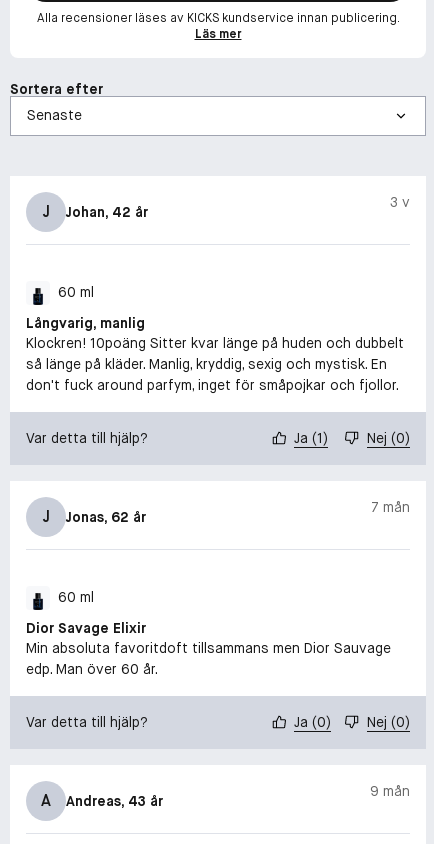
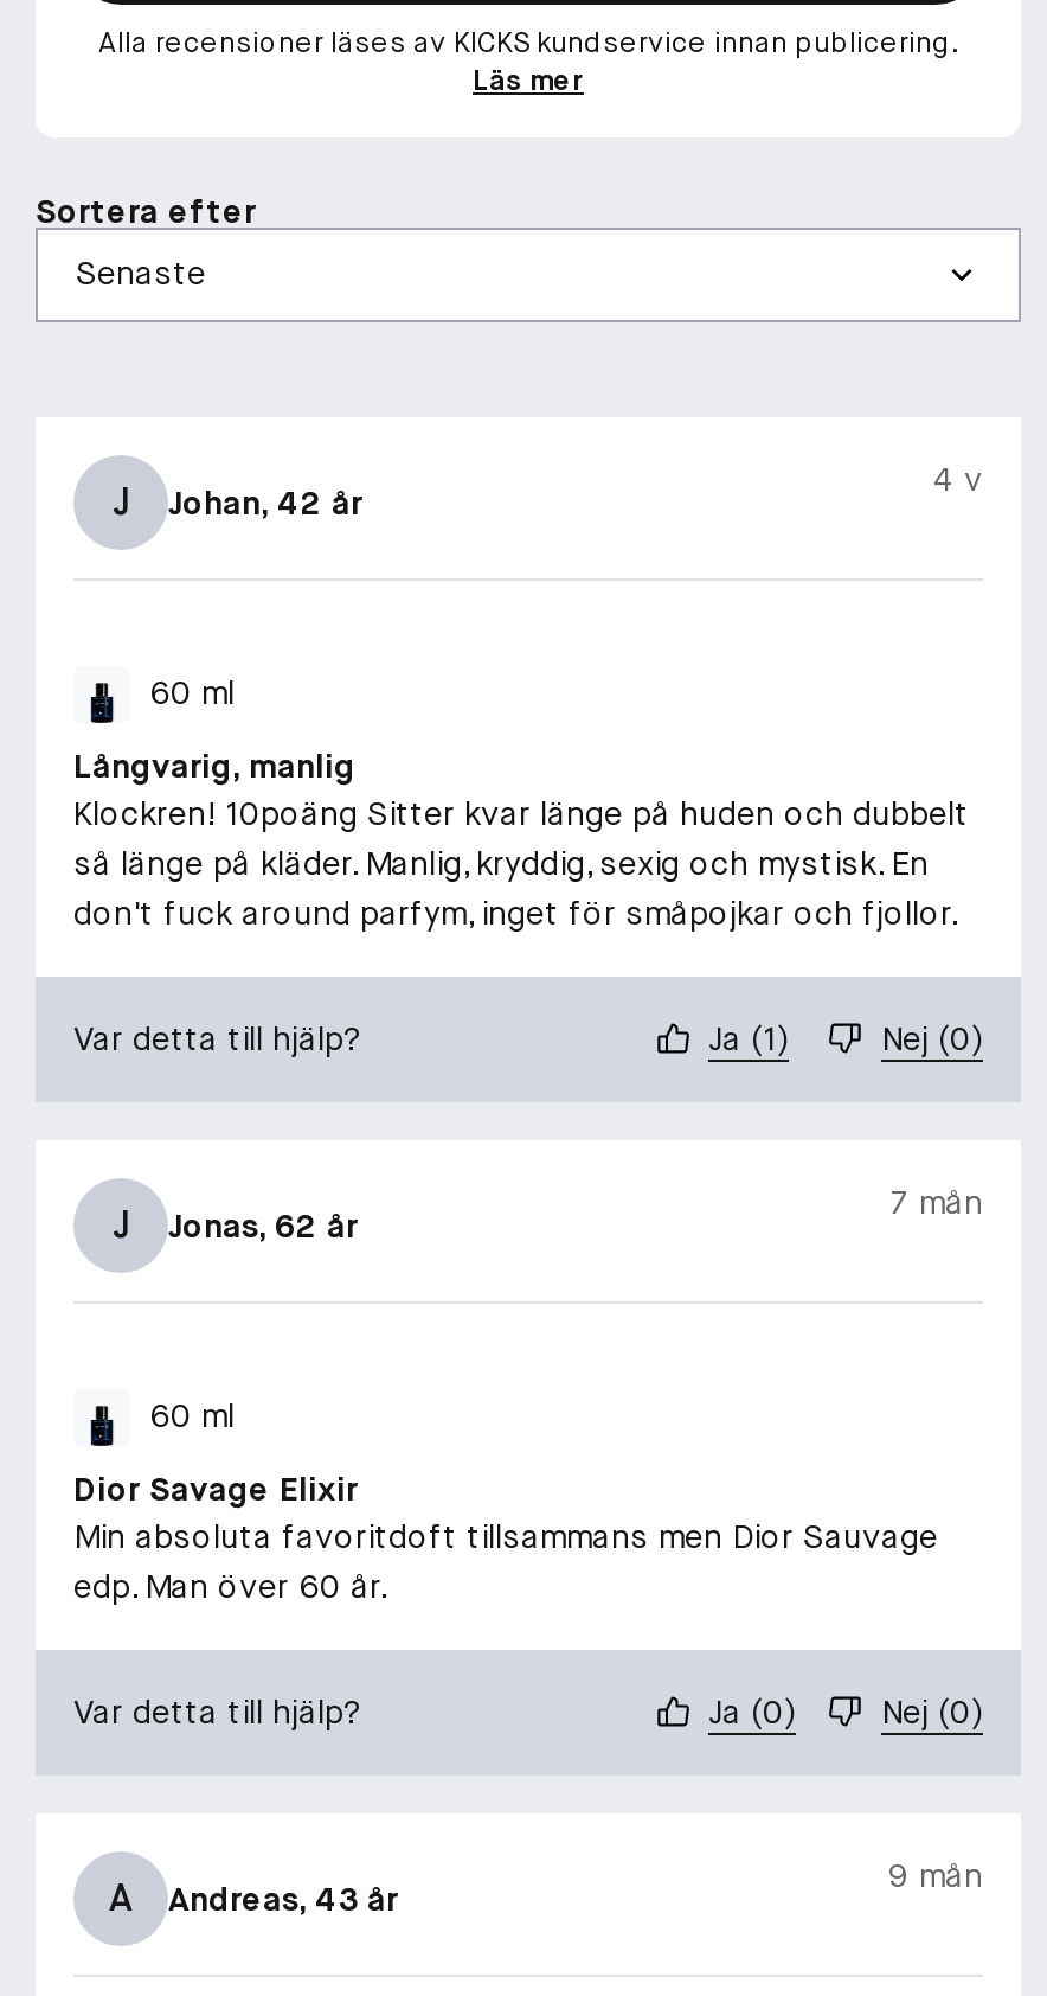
[390,193,410,211] 3 v -> [933,458,983,500] 4 v

